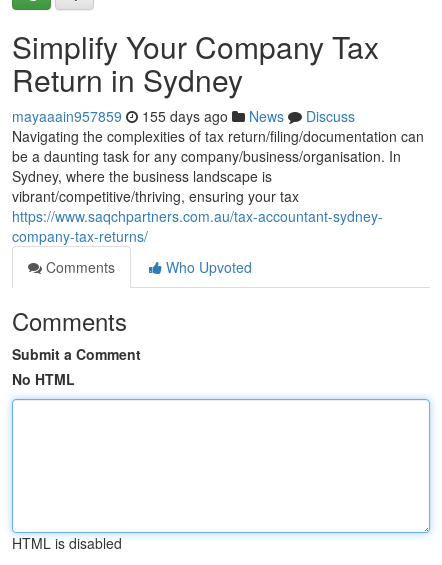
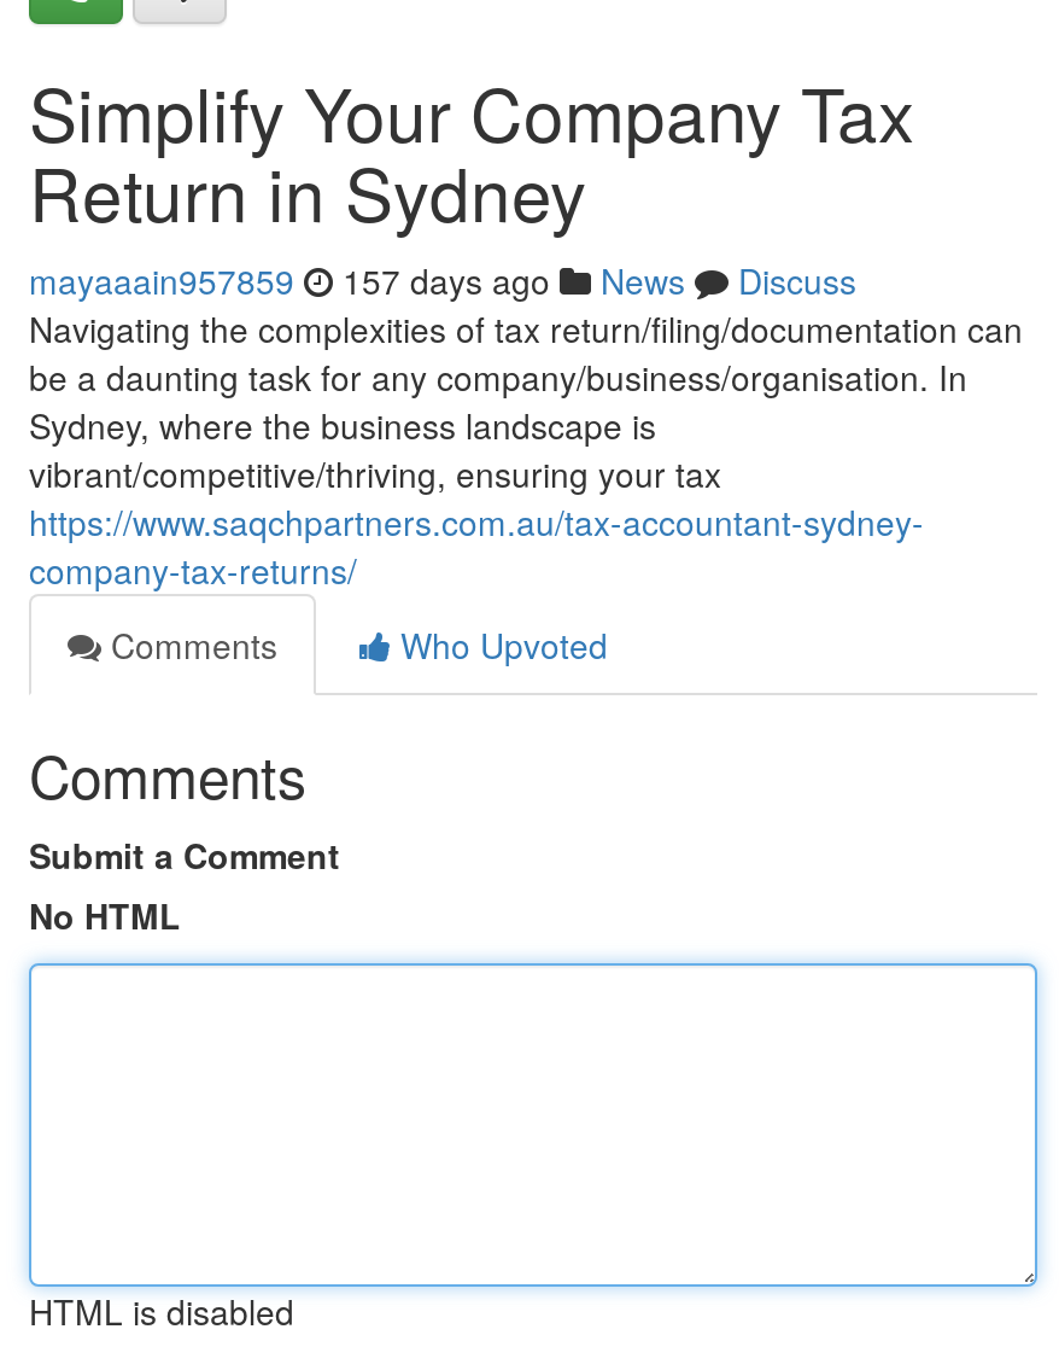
[12,106,355,126] mayaaain957859 155 days ago News Discuss -> [29,256,856,304] mayaaain957859 157 days ago News Discuss

